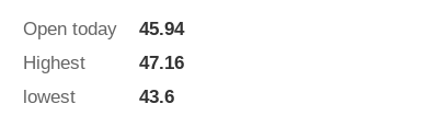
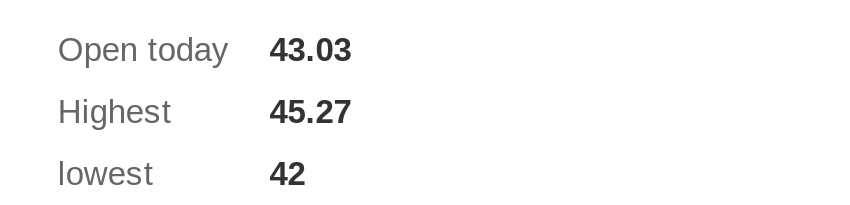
[23,19,184,39] Open today 45.94 -> [58,31,352,69] Open today 43.03
[139,53,184,74] 47.16 -> [270,93,352,131] 45.27
[139,87,175,108] 43.6 -> [270,156,306,194] 42

